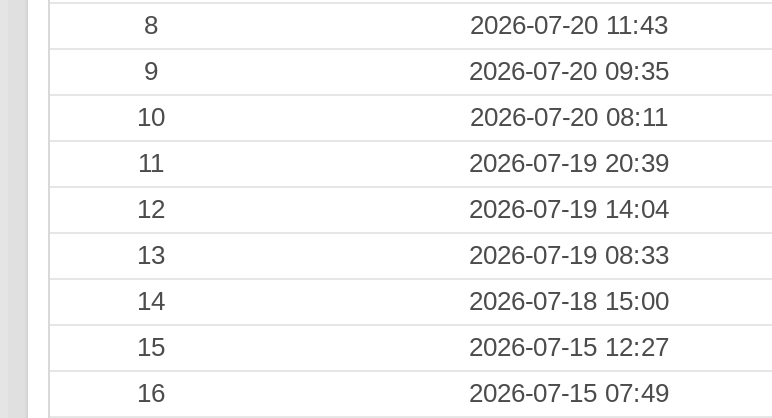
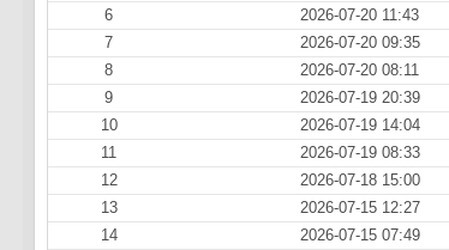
[144,10,158,40] 8 -> [104,6,113,24] 6
[144,56,158,86] 9 -> [104,33,113,51] 7
[137,102,165,132] 10 -> [104,61,113,79] 8
[138,148,164,178] 11 -> [104,89,113,106] 9
[137,194,165,224] 12 -> [100,116,117,134] 10
[137,240,165,270] 13 -> [101,144,116,161] 11
[137,286,165,316] 14 -> [100,171,117,189] 12
[137,332,165,362] 15 -> [100,199,117,217] 13
[137,378,165,408] 16 -> [100,226,117,244] 14

